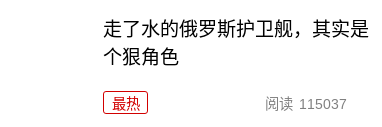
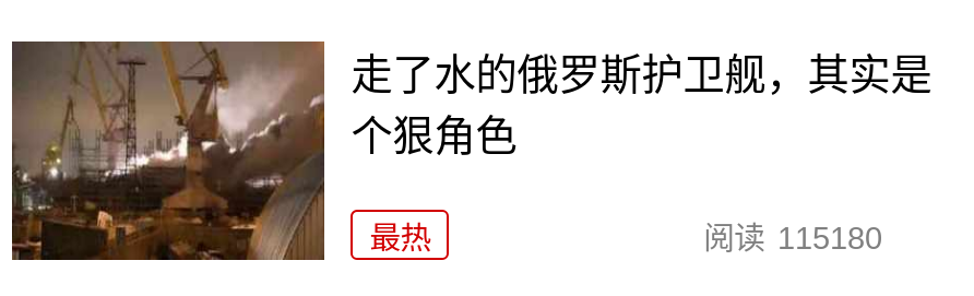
none -> [10,38,326,263] [image]
[265,96,346,112] 阅读 115037 -> [703,220,882,255] 阅读 115180

